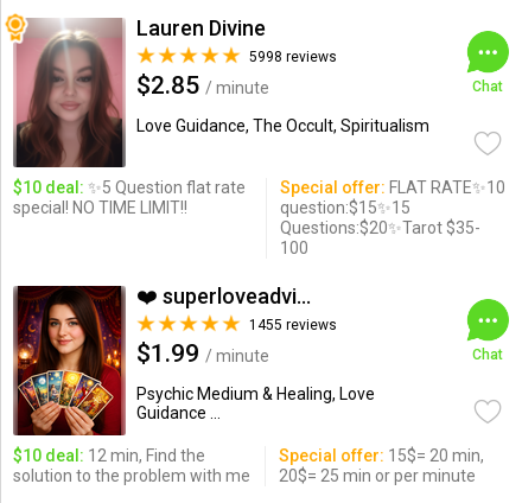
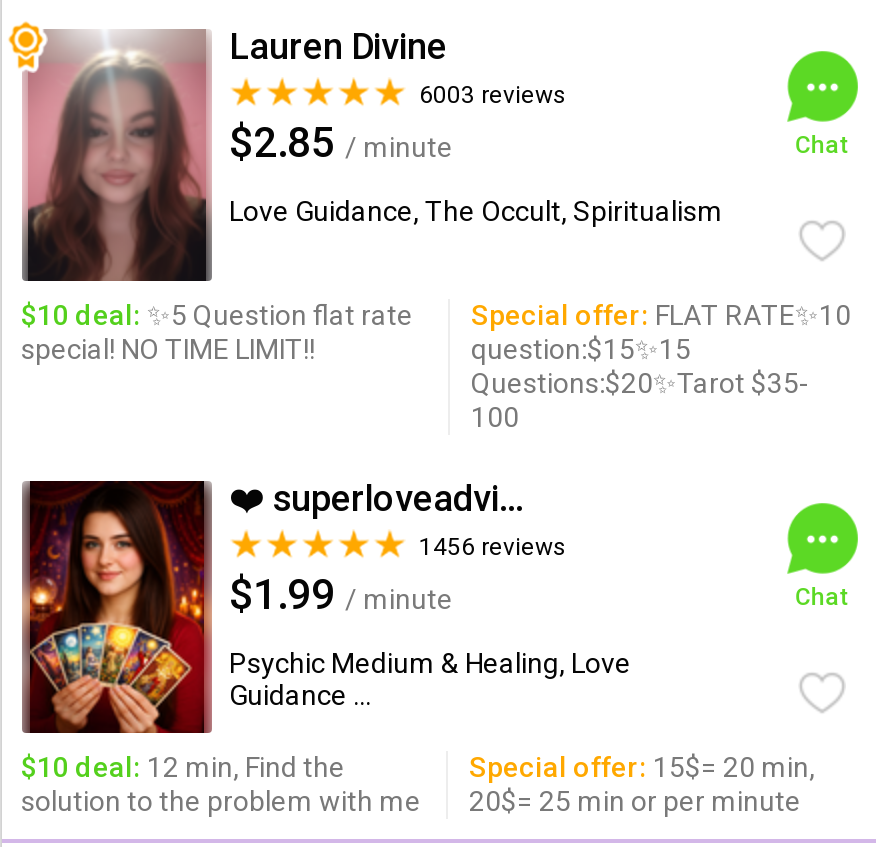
[249,49,336,65] 5998 reviews -> [419,81,567,109] 6003 reviews
[249,317,336,333] 1455 reviews -> [419,533,567,561] 1456 reviews

